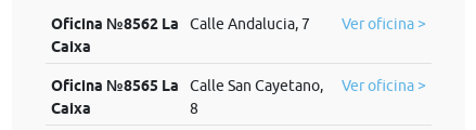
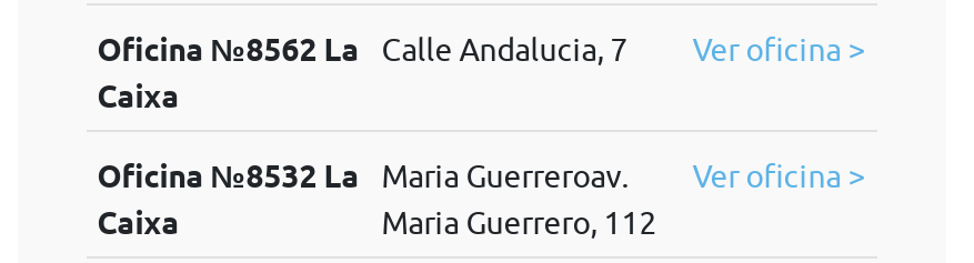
[51,77,179,94] Oficina №8565 La -> [97,159,359,194] Oficina №8532 La
[190,77,323,117] Calle San Cayetano, | 8 -> [382,159,657,241] Maria Guerreroav. | Maria Guerrero, 112

